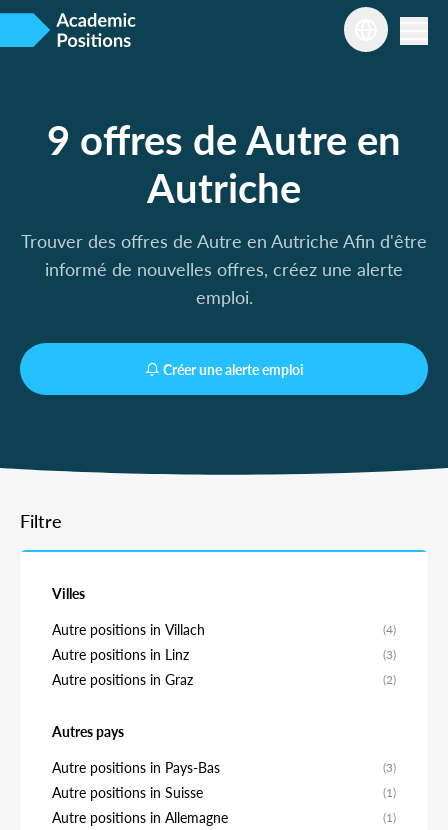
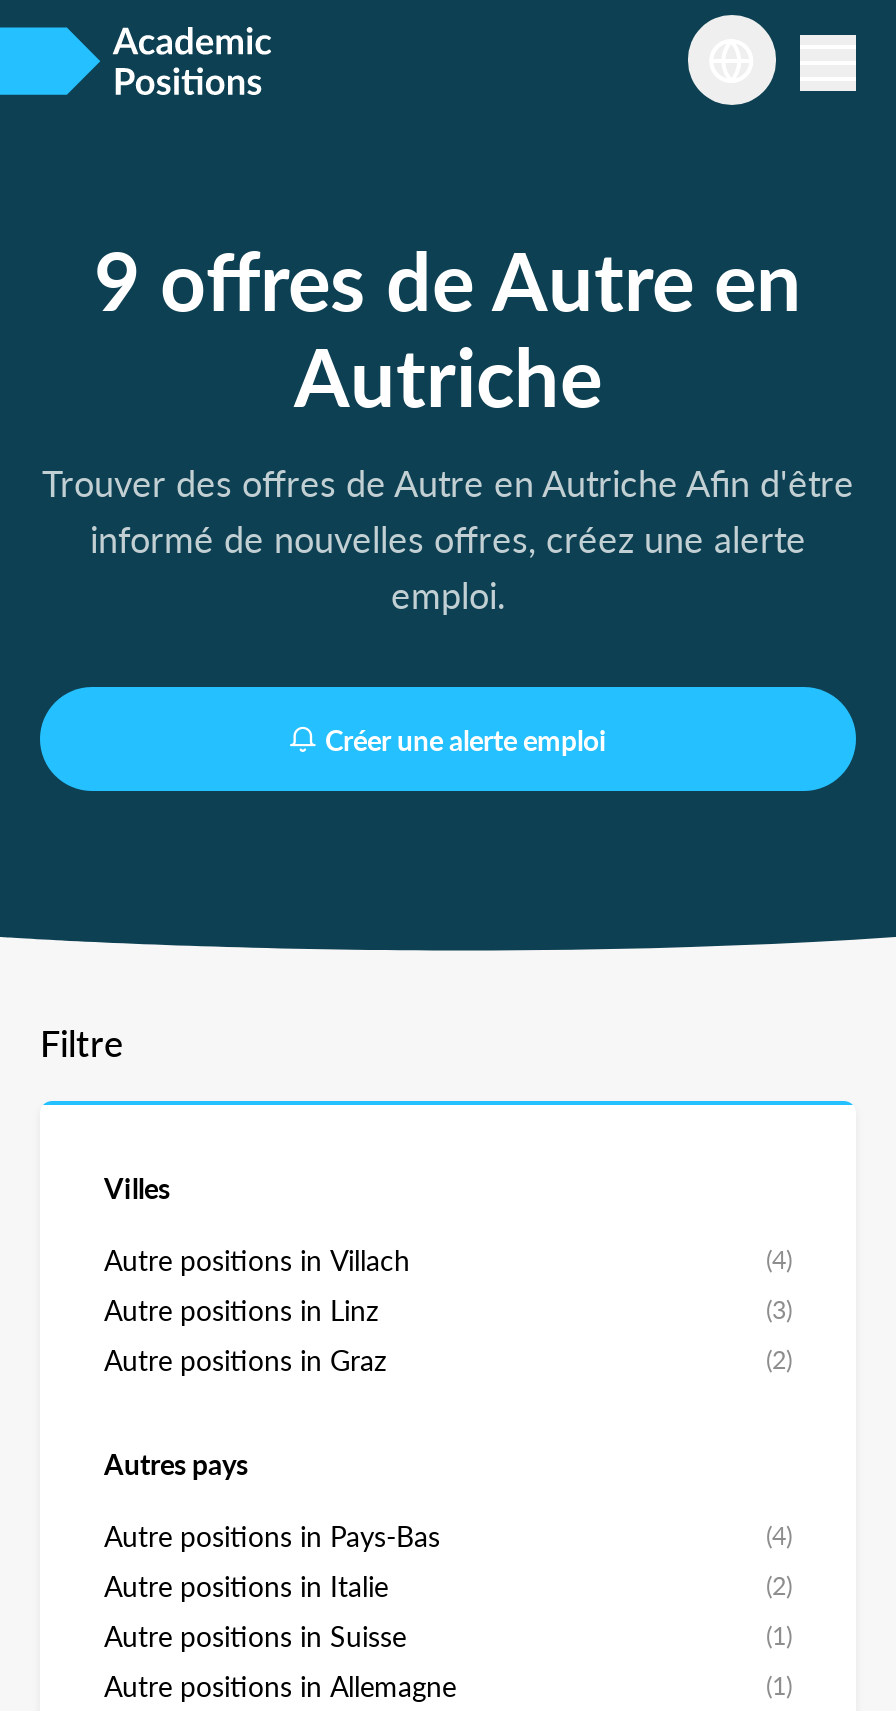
[383,758,396,776] (3) -> [104,1517,792,1605] (4) | Autre positions in Italie | (2)

